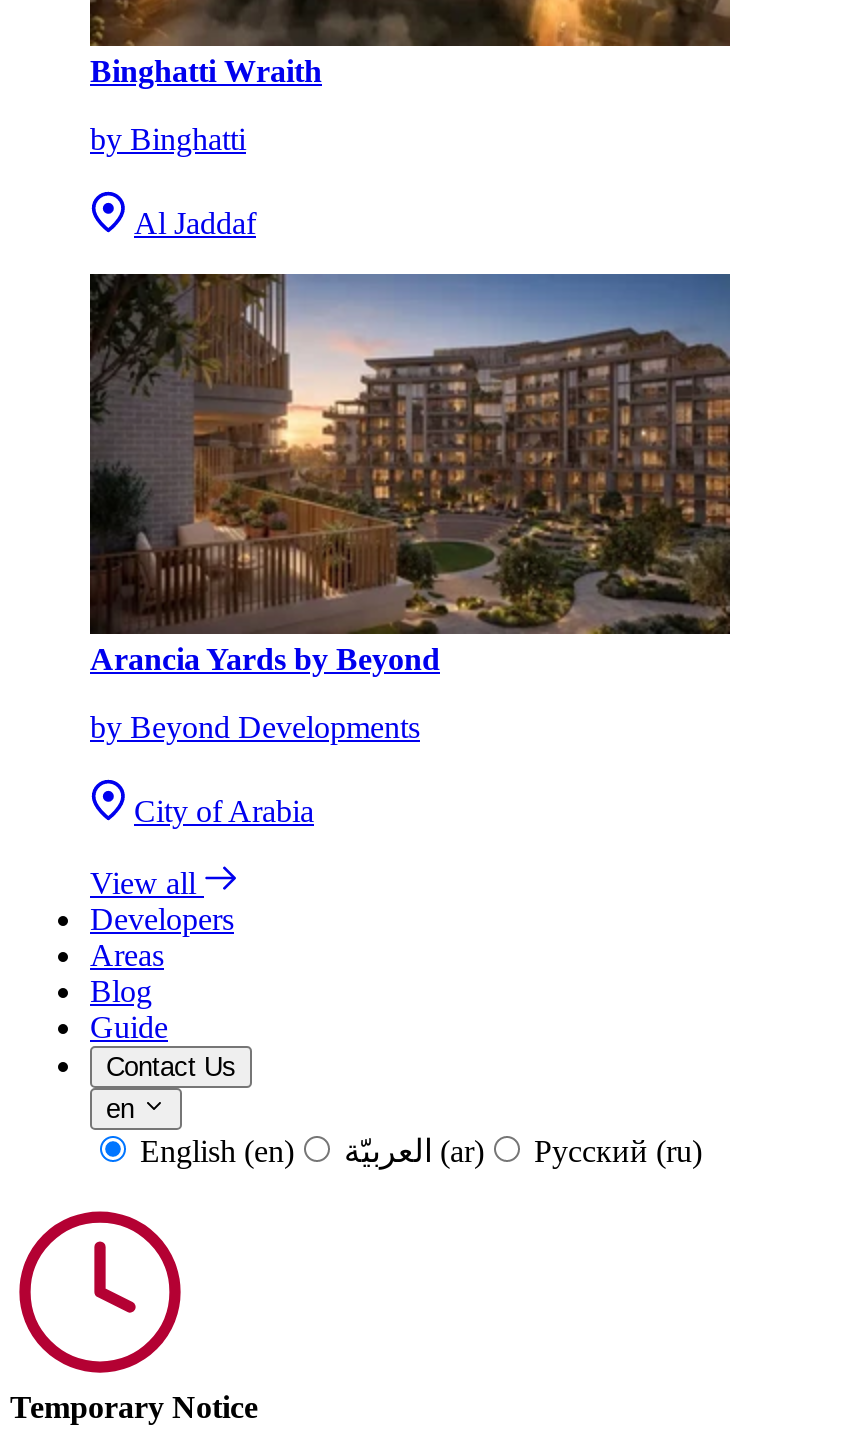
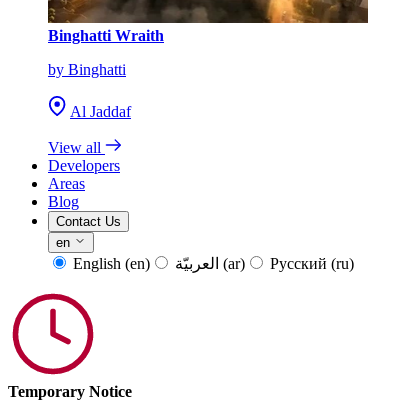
[90,272,732,828] [image] | Arancia Yards by Beyond | by Beyond Developments | City of Arabia -> none
[90,1010,168,1044] Guide -> none

